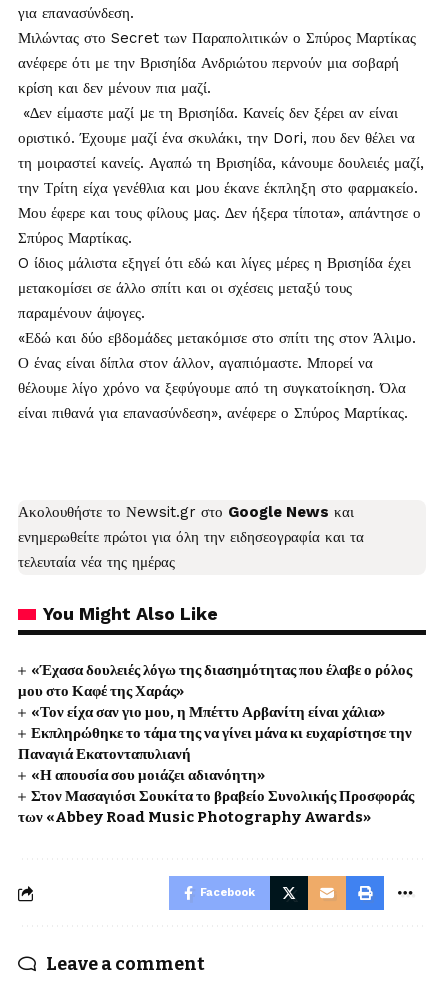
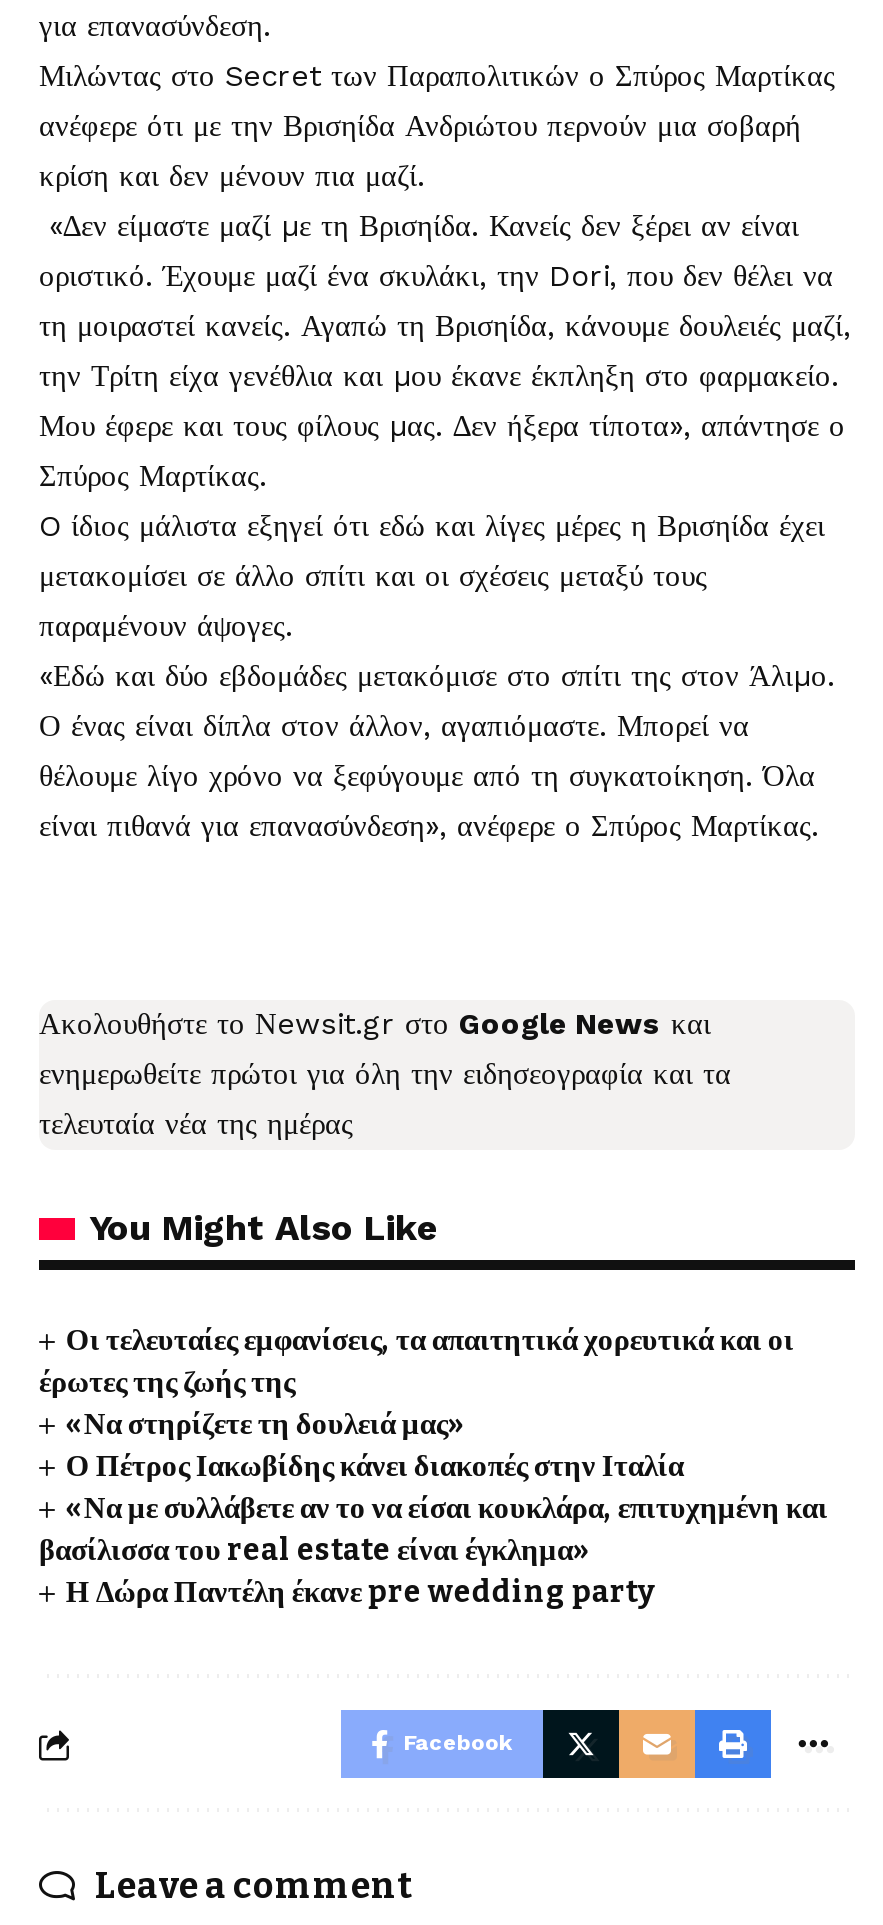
[18,661,414,826] «Έχασα δουλειές λόγω της διασημότητας που έλαβε ο ρόλος | μου στο Καφέ της Χαράς» | «Τον είχα σαν γιο μου, η Μπέττυ Αρβανίτη είναι χάλια» | Εκπληρώθηκε το τάμα της να γίνει μάνα κι ευχαρίστησε την | Παναγιά Εκατονταπυλιανή | «Η απουσία σου μοιάζει αδιανόητη» | Στον Μασαγιόσι Σουκίτα το βραβείο Συνολικής Προσφοράς | των «Abbey Road Music Photography Awards» -> [39,1322,828,1610] Οι τελευταίες εμφανίσεις, τα απαιτητικά χορευτικά και οι | έρωτες της ζωής της | «Να στηρίζετε τη δουλειά μας» | Ο Πέτρος Ιακωβίδης κάνει διακοπές στην Ιταλία | «Να με συλλάβετε αν το να είσαι κουκλάρα, επιτυχημένη και | βασίλισσα του real estate είναι έγκλημα» | Η Δώρα Παντέλη έκανε pre wedding party

